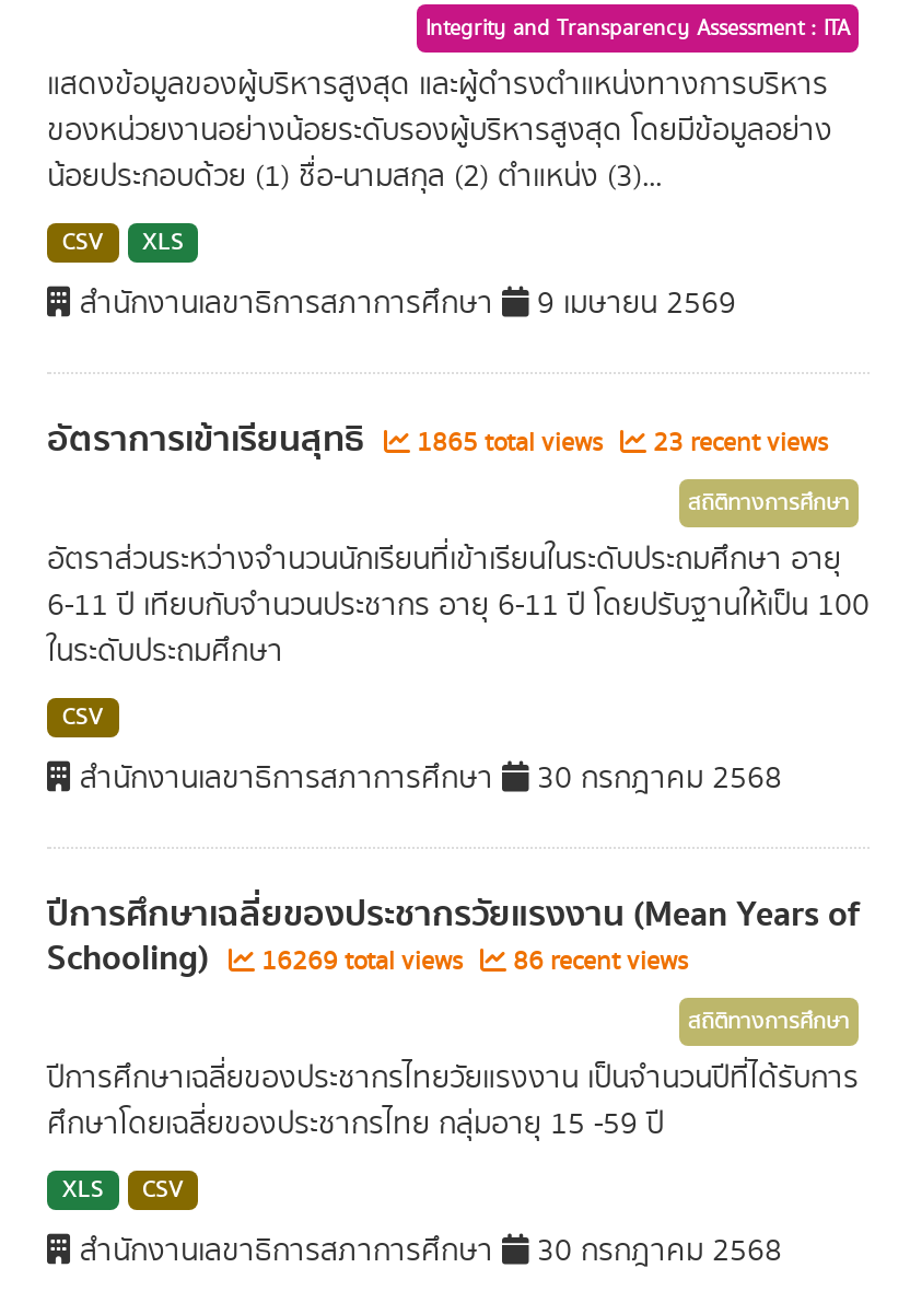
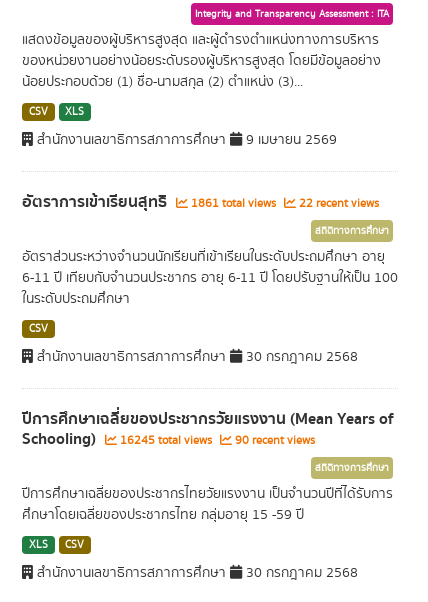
[410,424,609,462] 1865 total views -> [188,195,279,212] 1861 total views
[646,424,828,462] 23 recent views -> [296,195,379,212] 22 recent views
[255,943,469,980] 16269 total views -> [117,432,215,449] 16245 total views
[506,943,688,980] 86 recent views -> [232,432,315,449] 90 recent views

